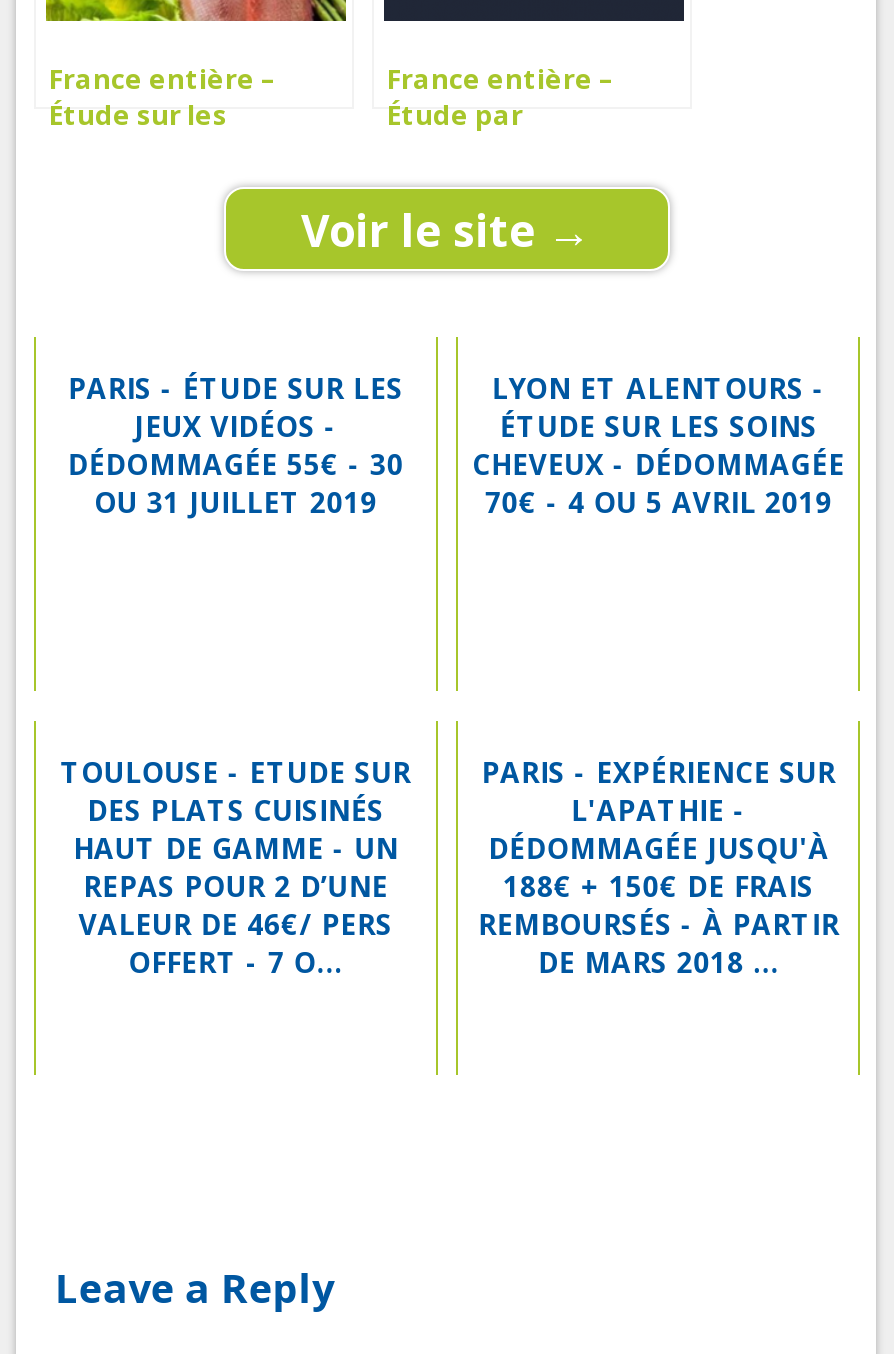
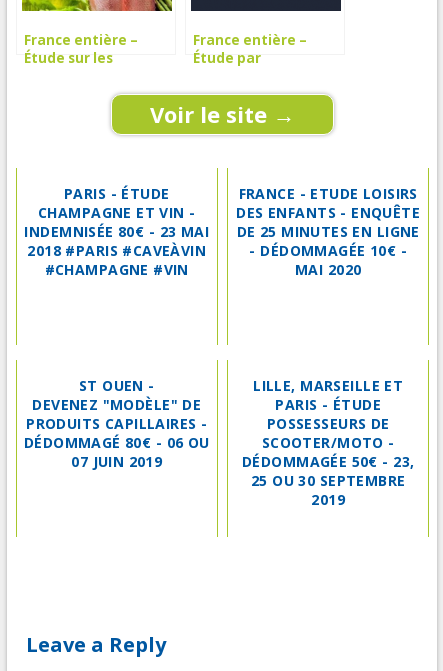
[68,369,404,521] PARIS - ÉTUDE SUR LES | JEUX VIDÉOS - | DÉDOMMAGÉE 55€ - 30 | OU 31 JUILLET 2019 -> [24,184,209,279] PARIS - ÉTUDE | CHAMPAGNE ET VIN - | INDEMNISÉE 80€ - 23 MAI | 2018 #PARIS #CAVEÀVIN | #CHAMPAGNE #VIN
[472,369,845,521] LYON ET ALENTOURS - | ÉTUDE SUR LES SOINS | CHEVEUX - DÉDOMMAGÉE | 70€ - 4 OU 5 AVRIL 2019 -> [236,184,420,279] FRANCE - ETUDE LOISIRS | DES ENFANTS - ENQUÊTE | DE 25 MINUTES EN LIGNE | - DÉDOMMAGÉE 10€ - | MAI 2020
[60,753,411,981] TOULOUSE - ETUDE SUR | DES PLATS CUISINÉS | HAUT DE GAMME - UN | REPAS POUR 2 D’UNE | VALEUR DE 46€/ PERS | OFFERT - 7 O... -> [24,376,210,471] ST OUEN - | DEVENEZ "MODÈLE" DE | PRODUITS CAPILLAIRES - | DÉDOMMAGÉ 80€ - 06 OU | 07 JUIN 2019
[478,753,839,981] PARIS - EXPÉRIENCE SUR | L'APATHIE - | DÉDOMMAGÉE JUSQU'À | 188€ + 150€ DE FRAIS | REMBOURSÉS - À PARTIR | DE MARS 2018 ... -> [242,376,414,509] LILLE, MARSEILLE ET | PARIS - ÉTUDE | POSSESSEURS DE | SCOOTER/MOTO - | DÉDOMMAGÉE 50€ - 23, | 25 OU 30 SEPTEMBRE | 2019

